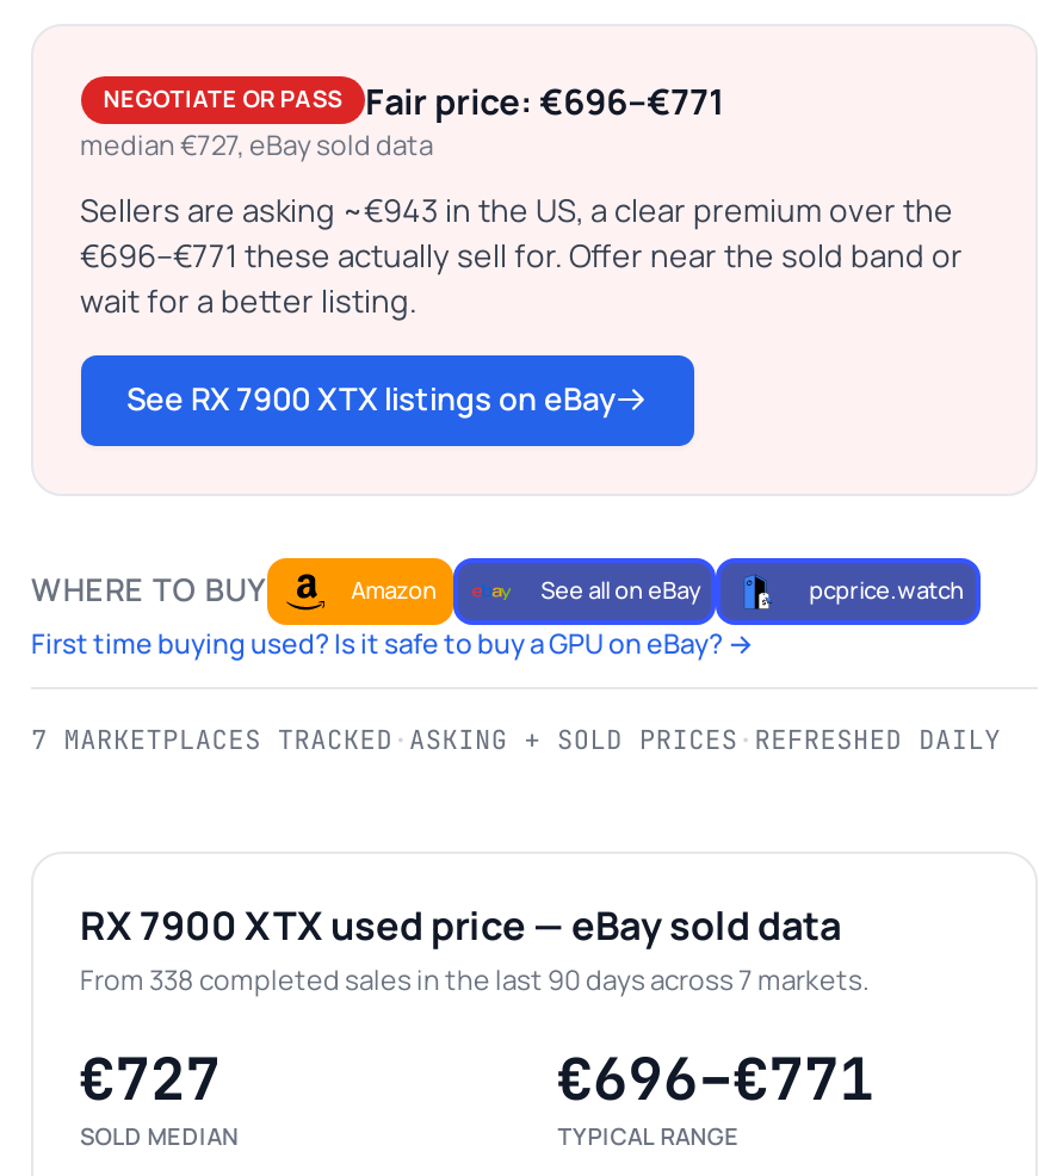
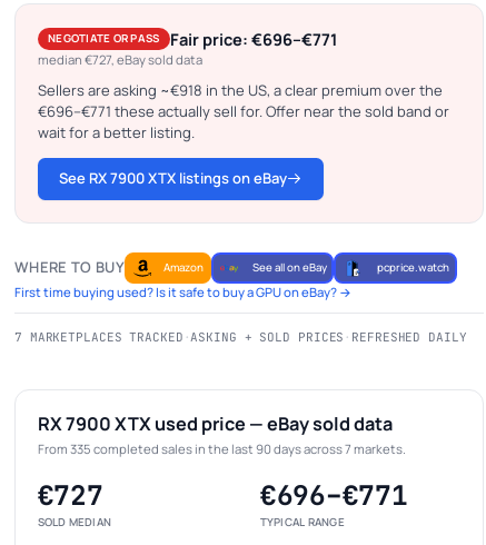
[80,187,953,230] Sellers are asking ~€943 in the US, a clear premium over the -> [37,80,442,100] Sellers are asking ~€918 in the US, a clear premium over the
[80,960,870,996] From 338 completed sales in the last 90 days across 7 markets. -> [37,440,405,457] From 335 completed sales in the last 90 days across 7 markets.

